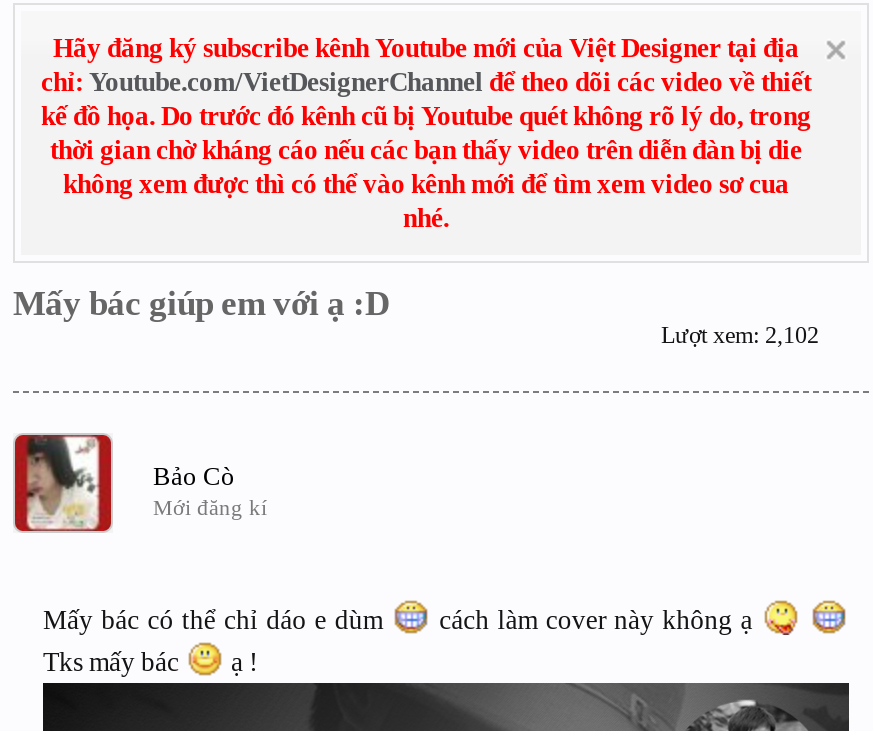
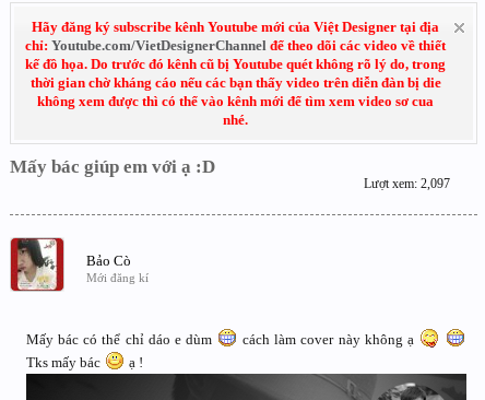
[661,321,819,349] Lượt xem: 2,102 -> [364,176,450,191] Lượt xem: 2,097

